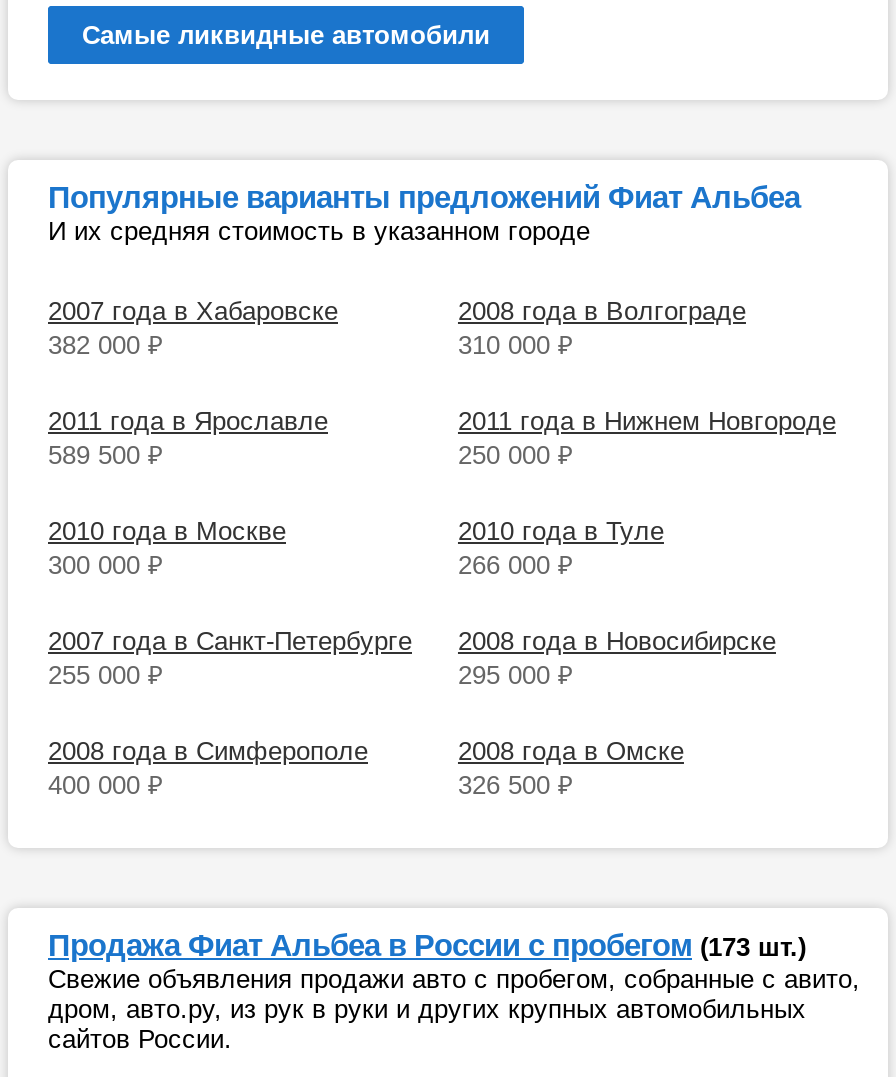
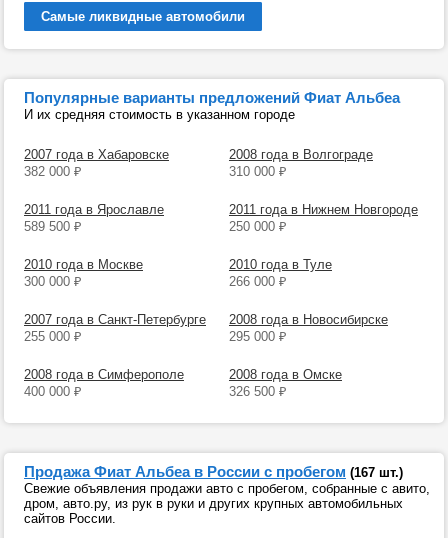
[48,928,806,962] Продажа Фиат Альбеа в России с пробегом (173 шт.) -> [24,463,403,480] Продажа Фиат Альбеа в России с пробегом (167 шт.)

